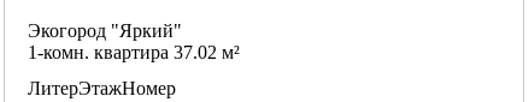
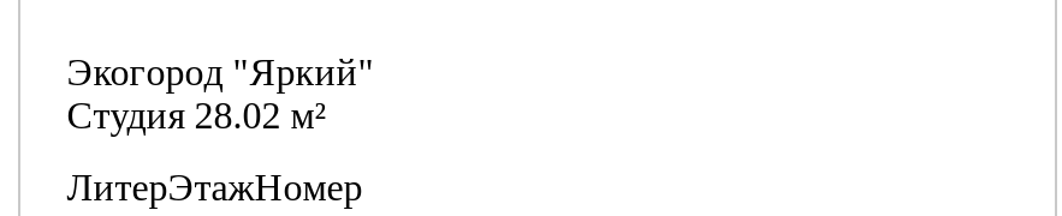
[28,42,240,62] 1-комн. квартира 37.02 м² -> [67,96,326,136] Студия 28.02 м²

